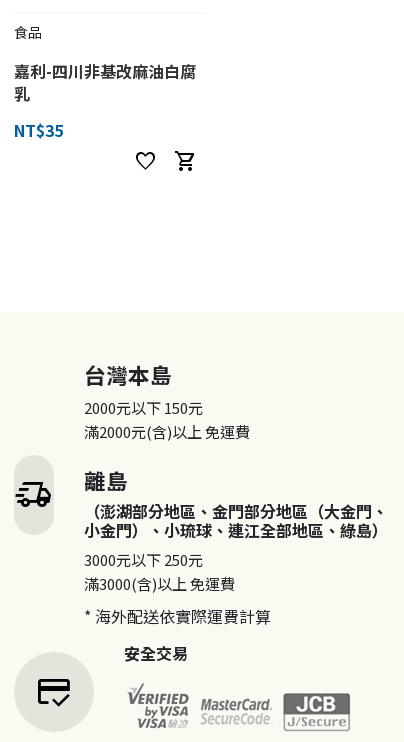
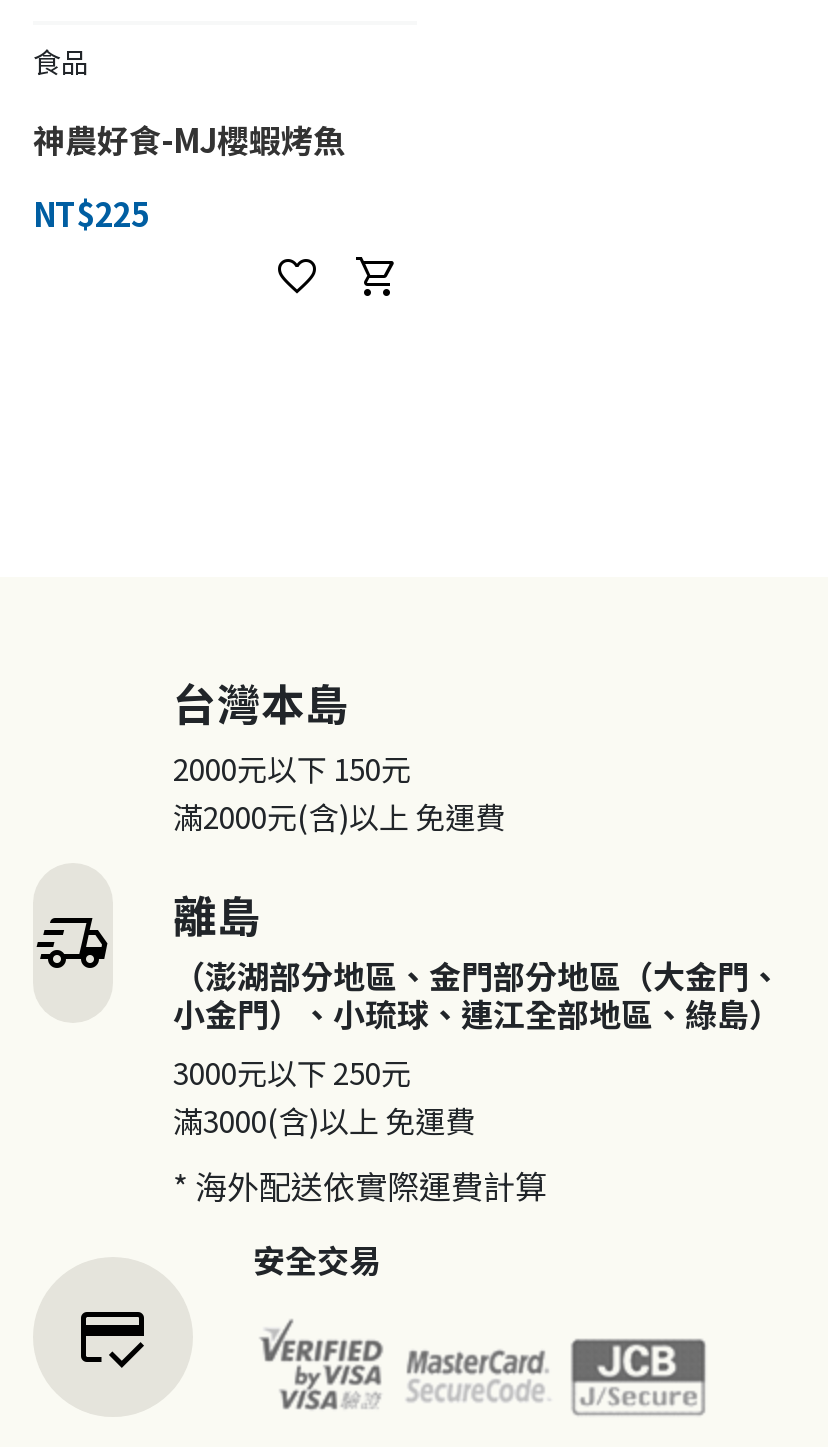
[14,59,196,105] 嘉利-四川非基改麻油白腐 | 乳 -> [33,115,345,163] 神農好食-MJ櫻蝦烤魚
[14,118,63,142] NT$35 -> [33,189,149,237] NT$225

